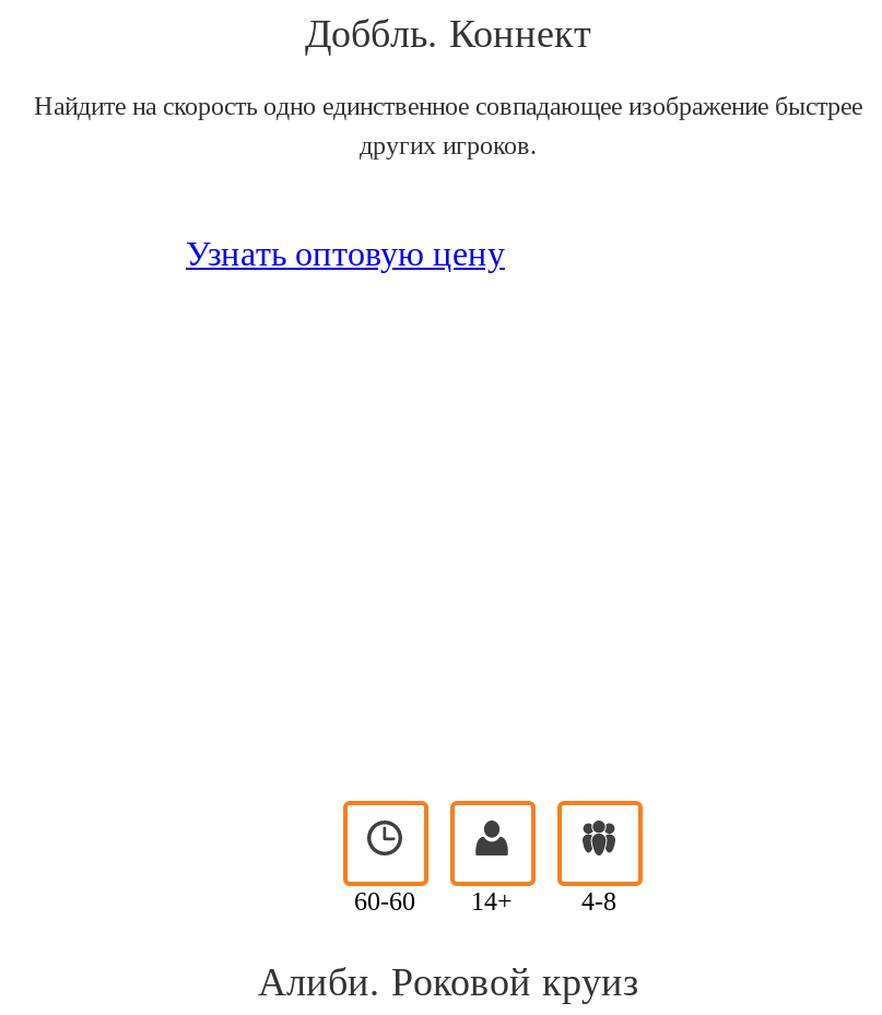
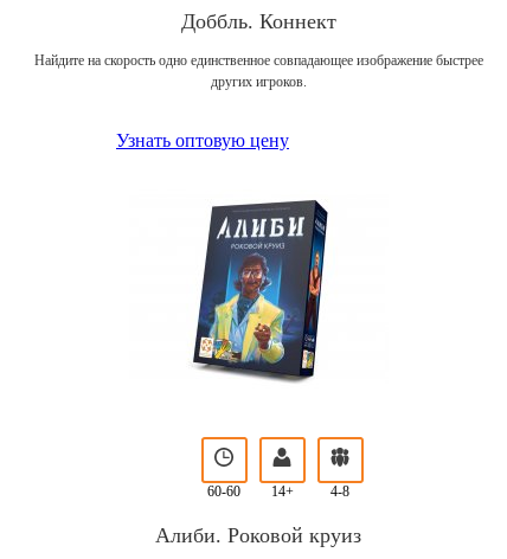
none -> [192,199,329,384] [image]

